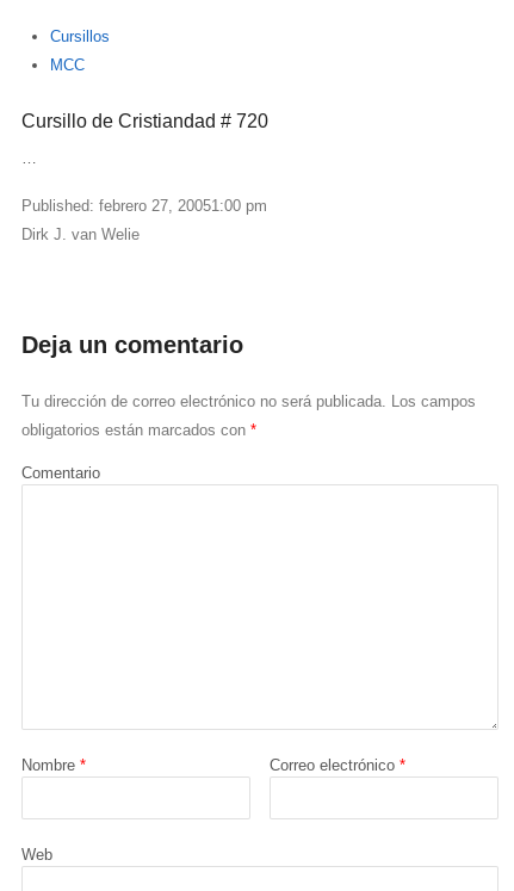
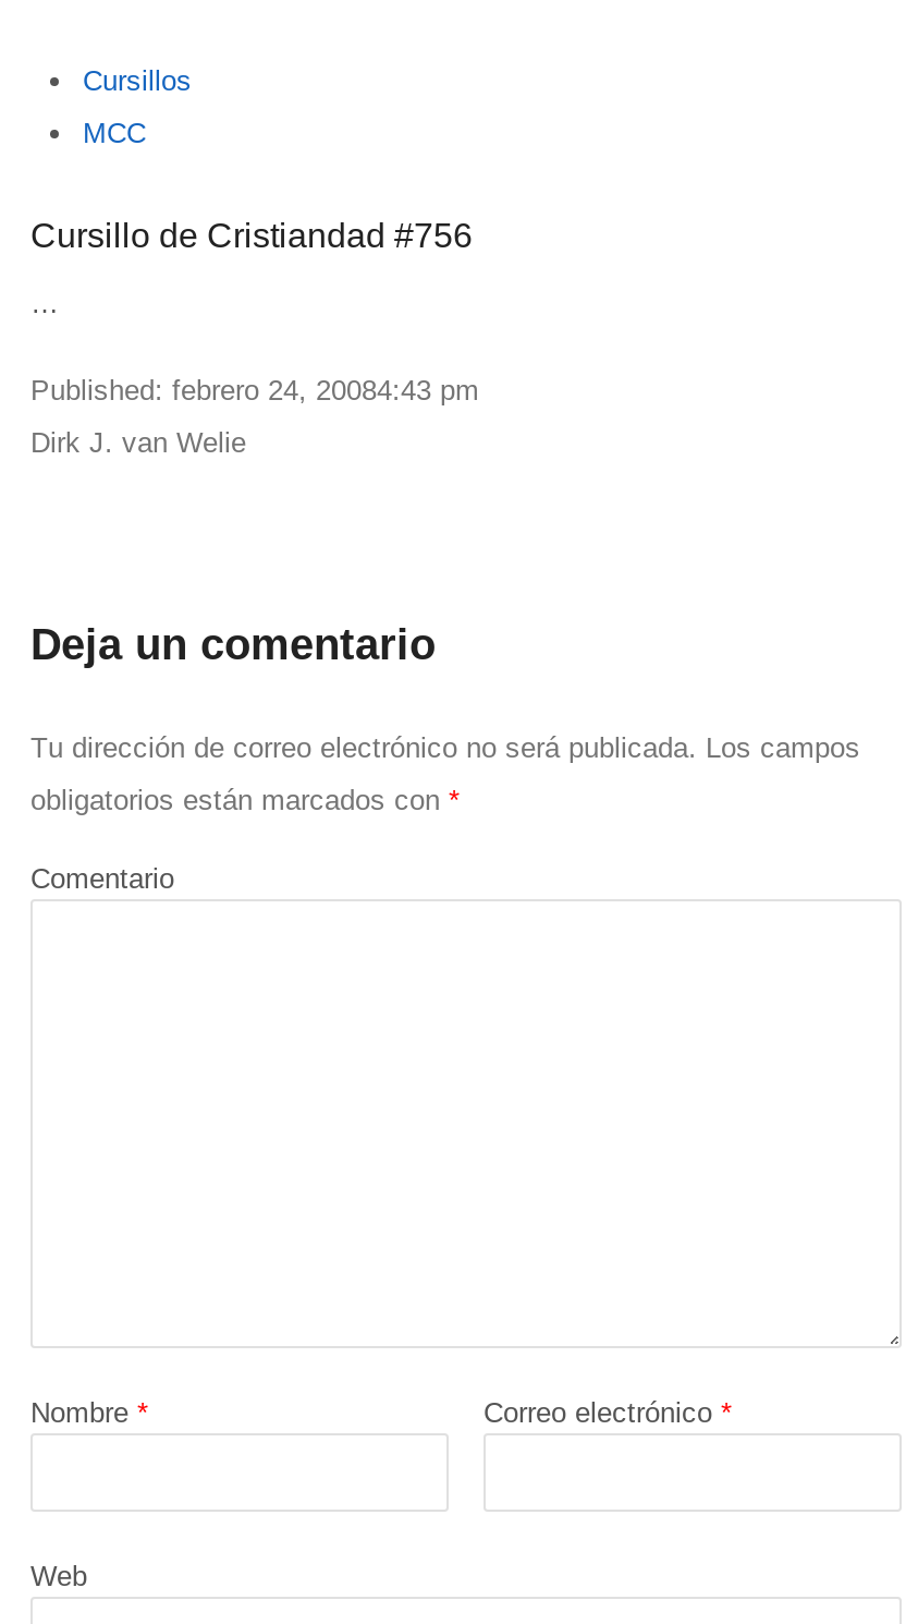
[21,111,268,131] Cursillo de Cristiandad # 720 -> [30,217,473,254] Cursillo de Cristiandad #756
[21,197,267,215] Published: febrero 27, 20051:00 pm -> [30,374,479,407] Published: febrero 24, 20084:43 pm

